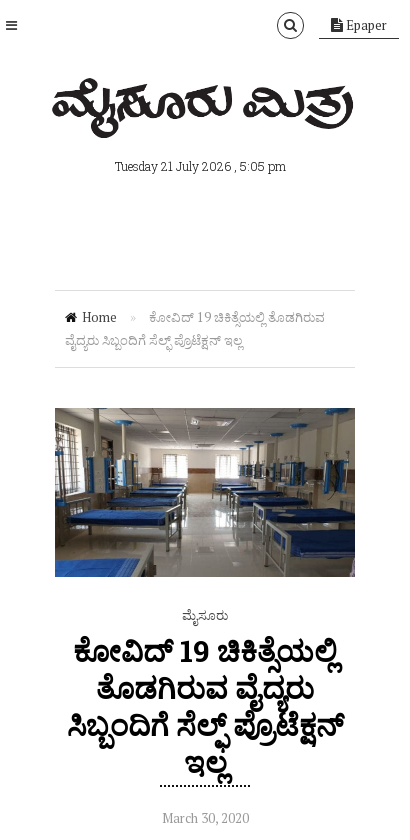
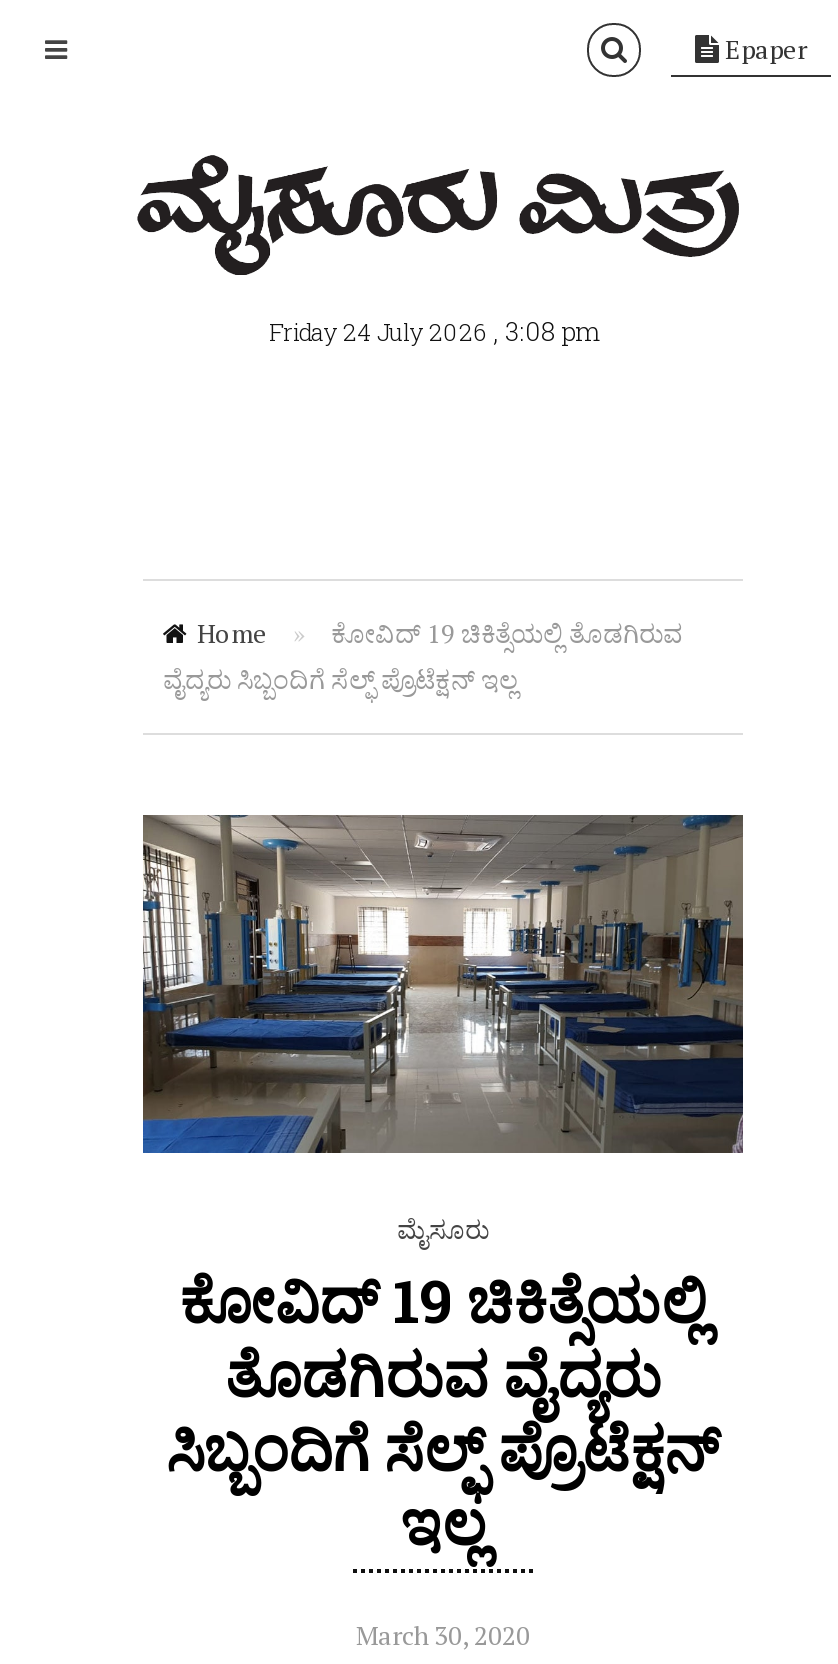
[114,157,285,175] Tuesday 21 July 2026, 5:05 pm -> [269,313,597,349] Friday 24 July 2026, 3:08 pm

